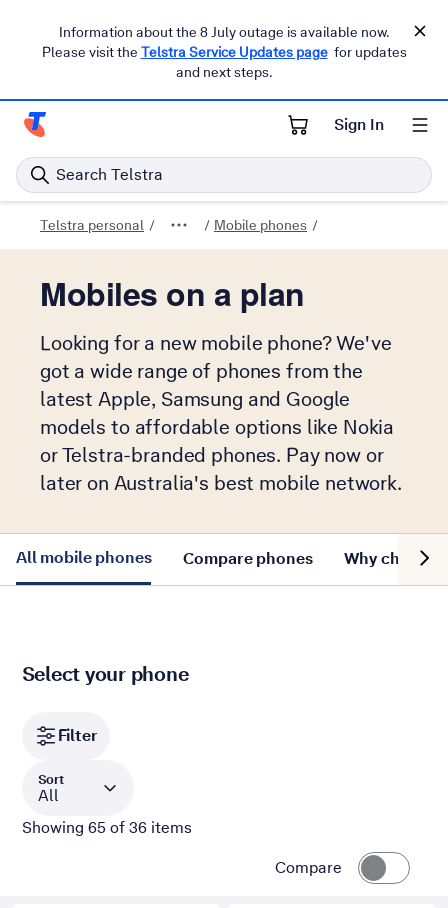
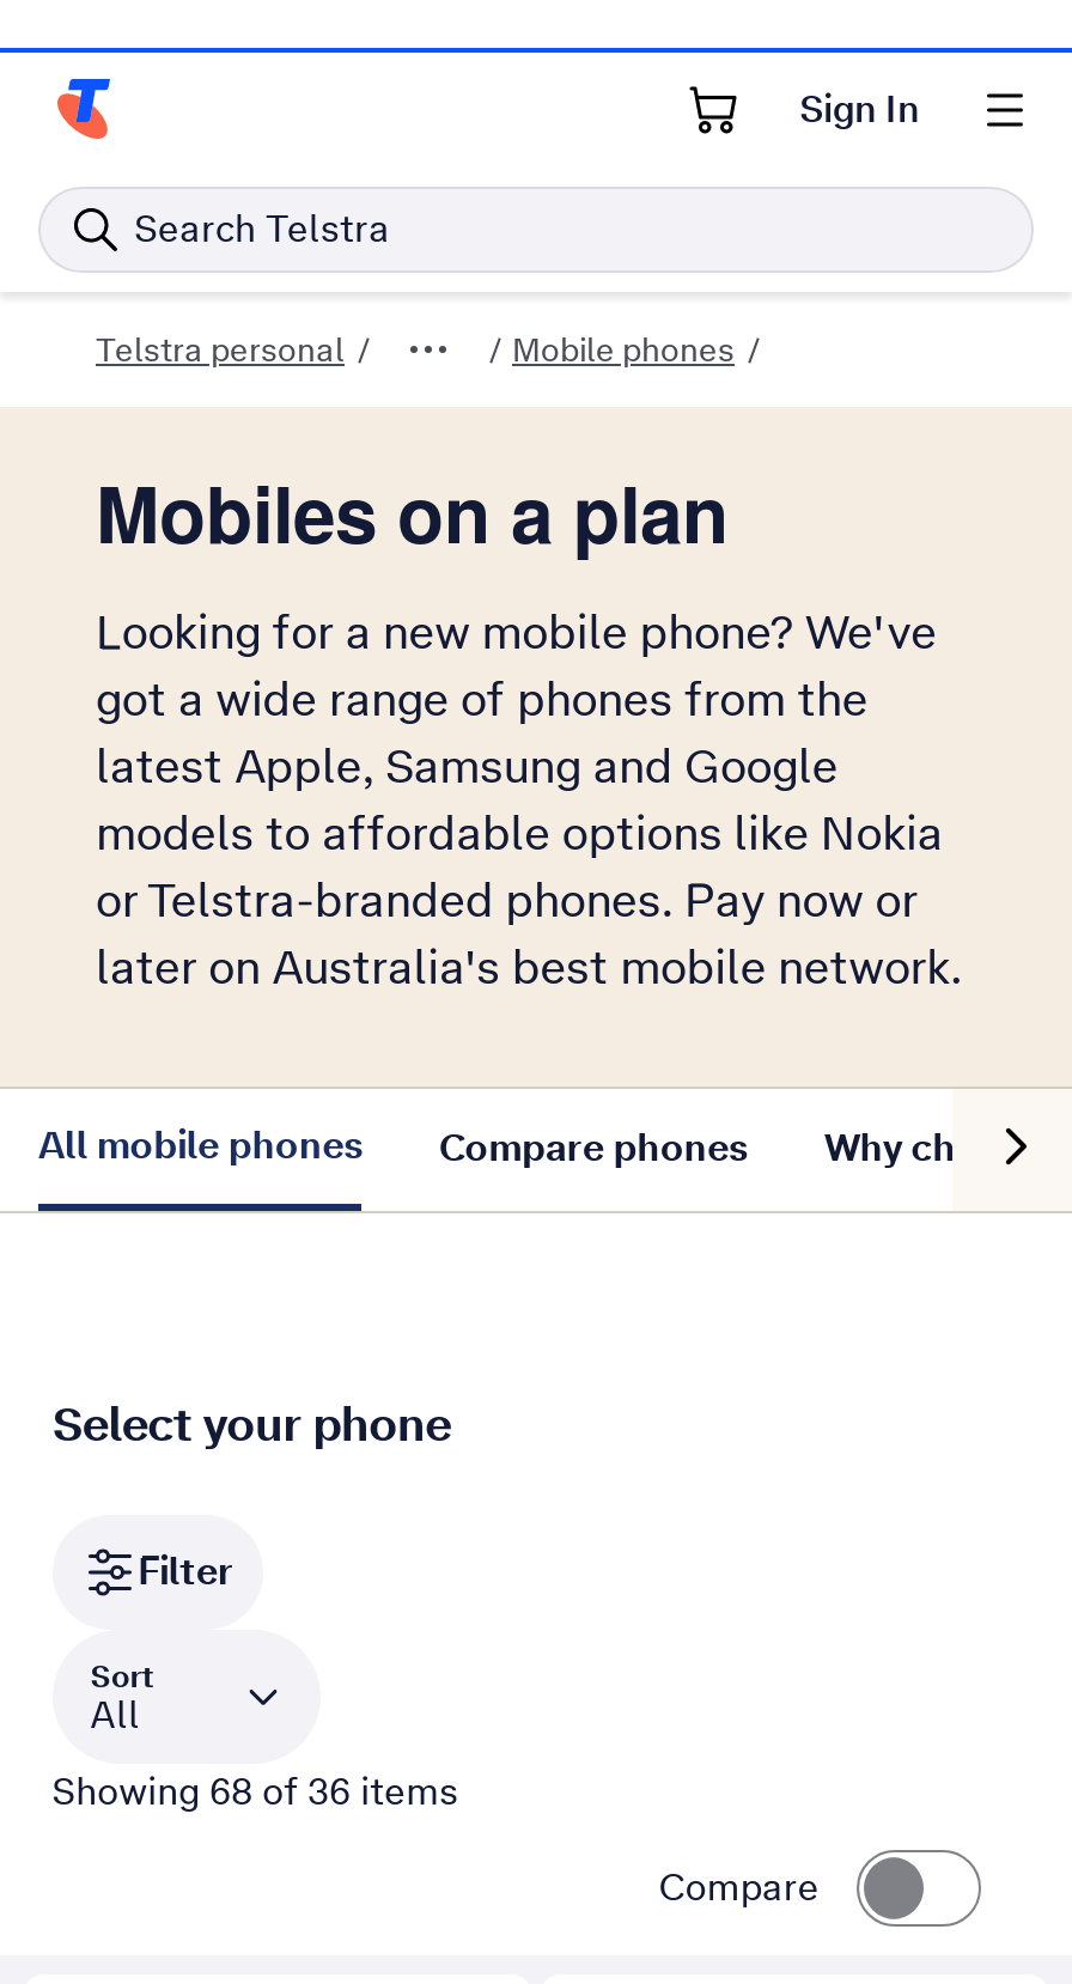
[41,23,406,81] Information about the 8 July outage is available now. | Please visit the Telstra Service Updates page for updates | and next steps. -> none
[22,817,192,838] Showing 65 of 36 items -> [52,1766,458,1816] Showing 68 of 36 items

